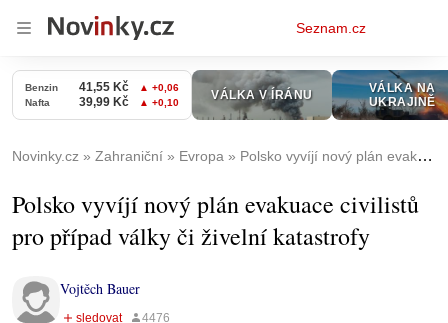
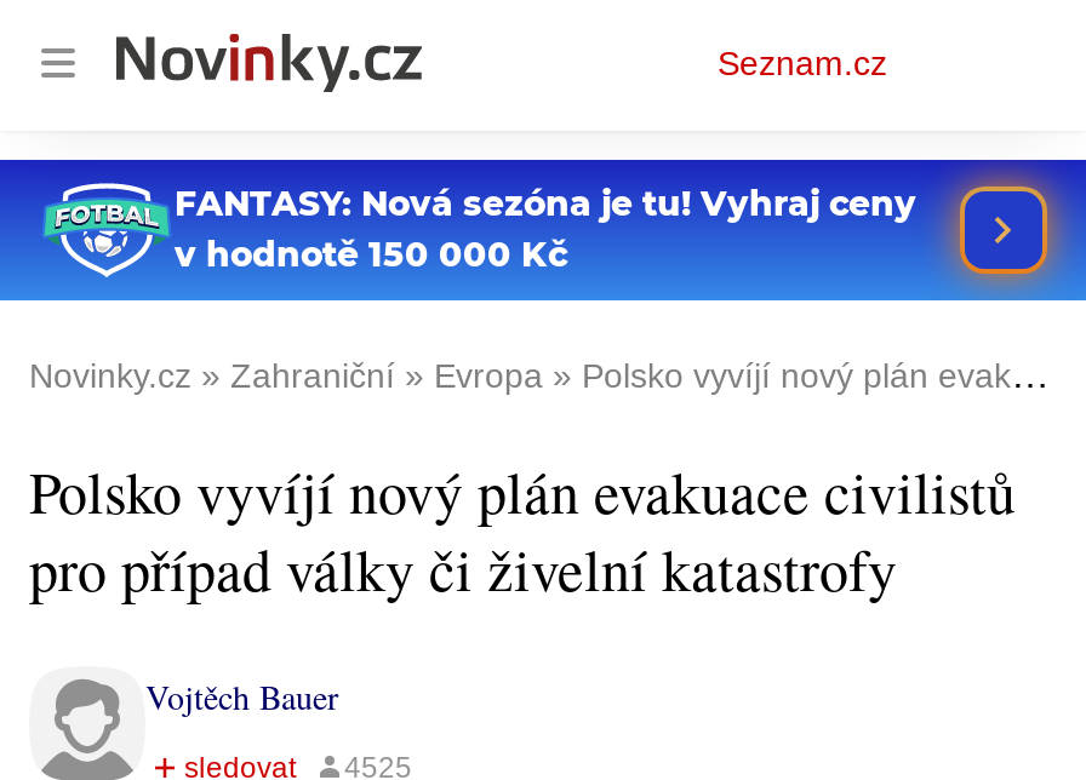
[3,68,445,125] [image] -> [7,157,1079,303] [image]

